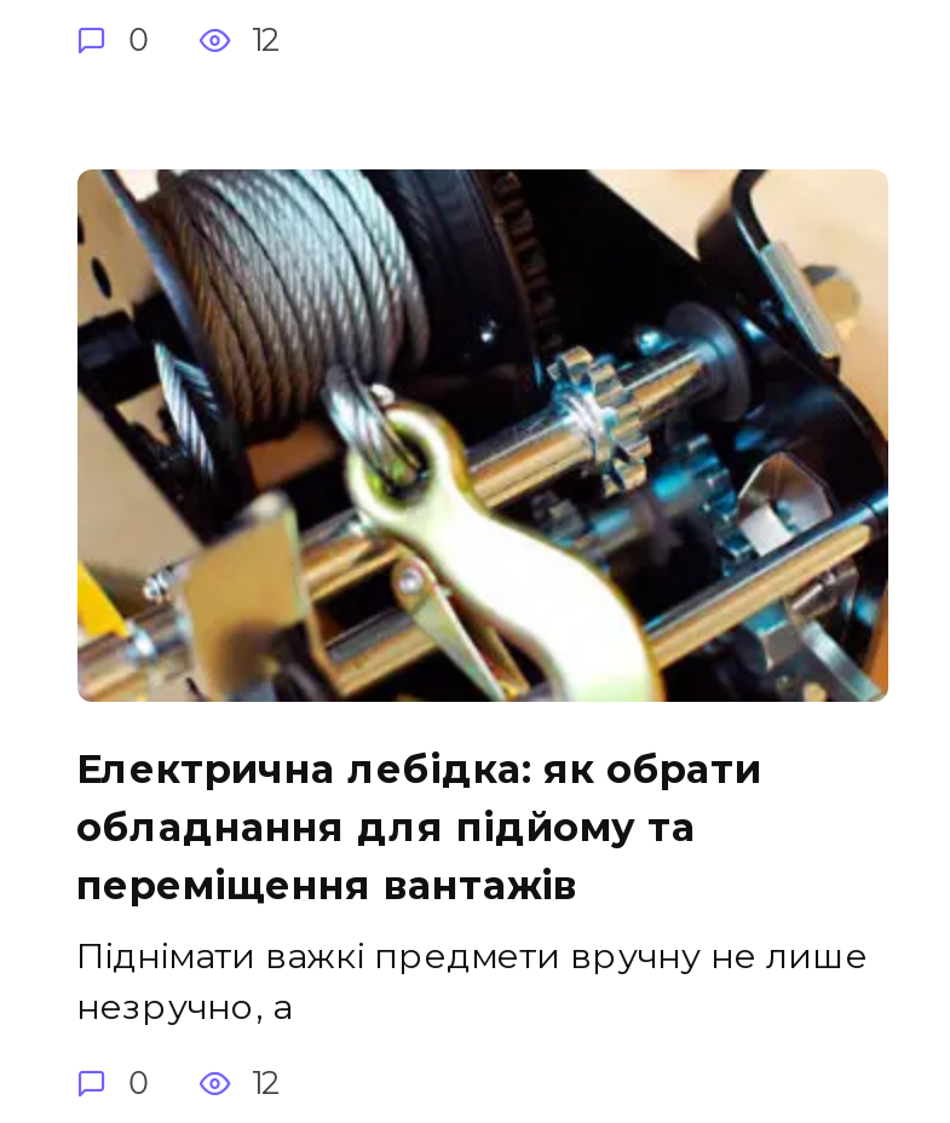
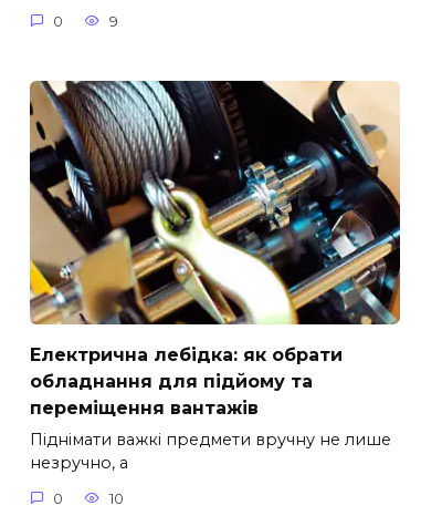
[252,23,278,59] 12 -> [109,13,118,30] 9
[252,1065,278,1101] 12 -> [109,490,124,507] 10

